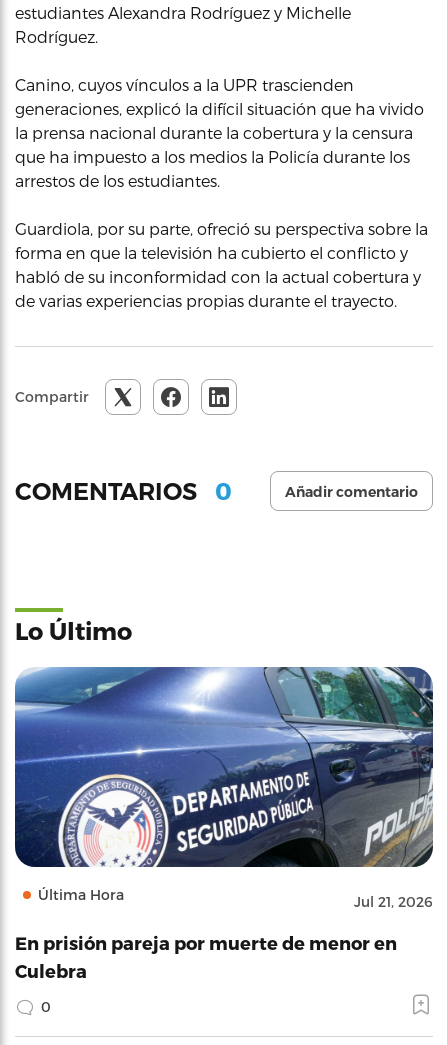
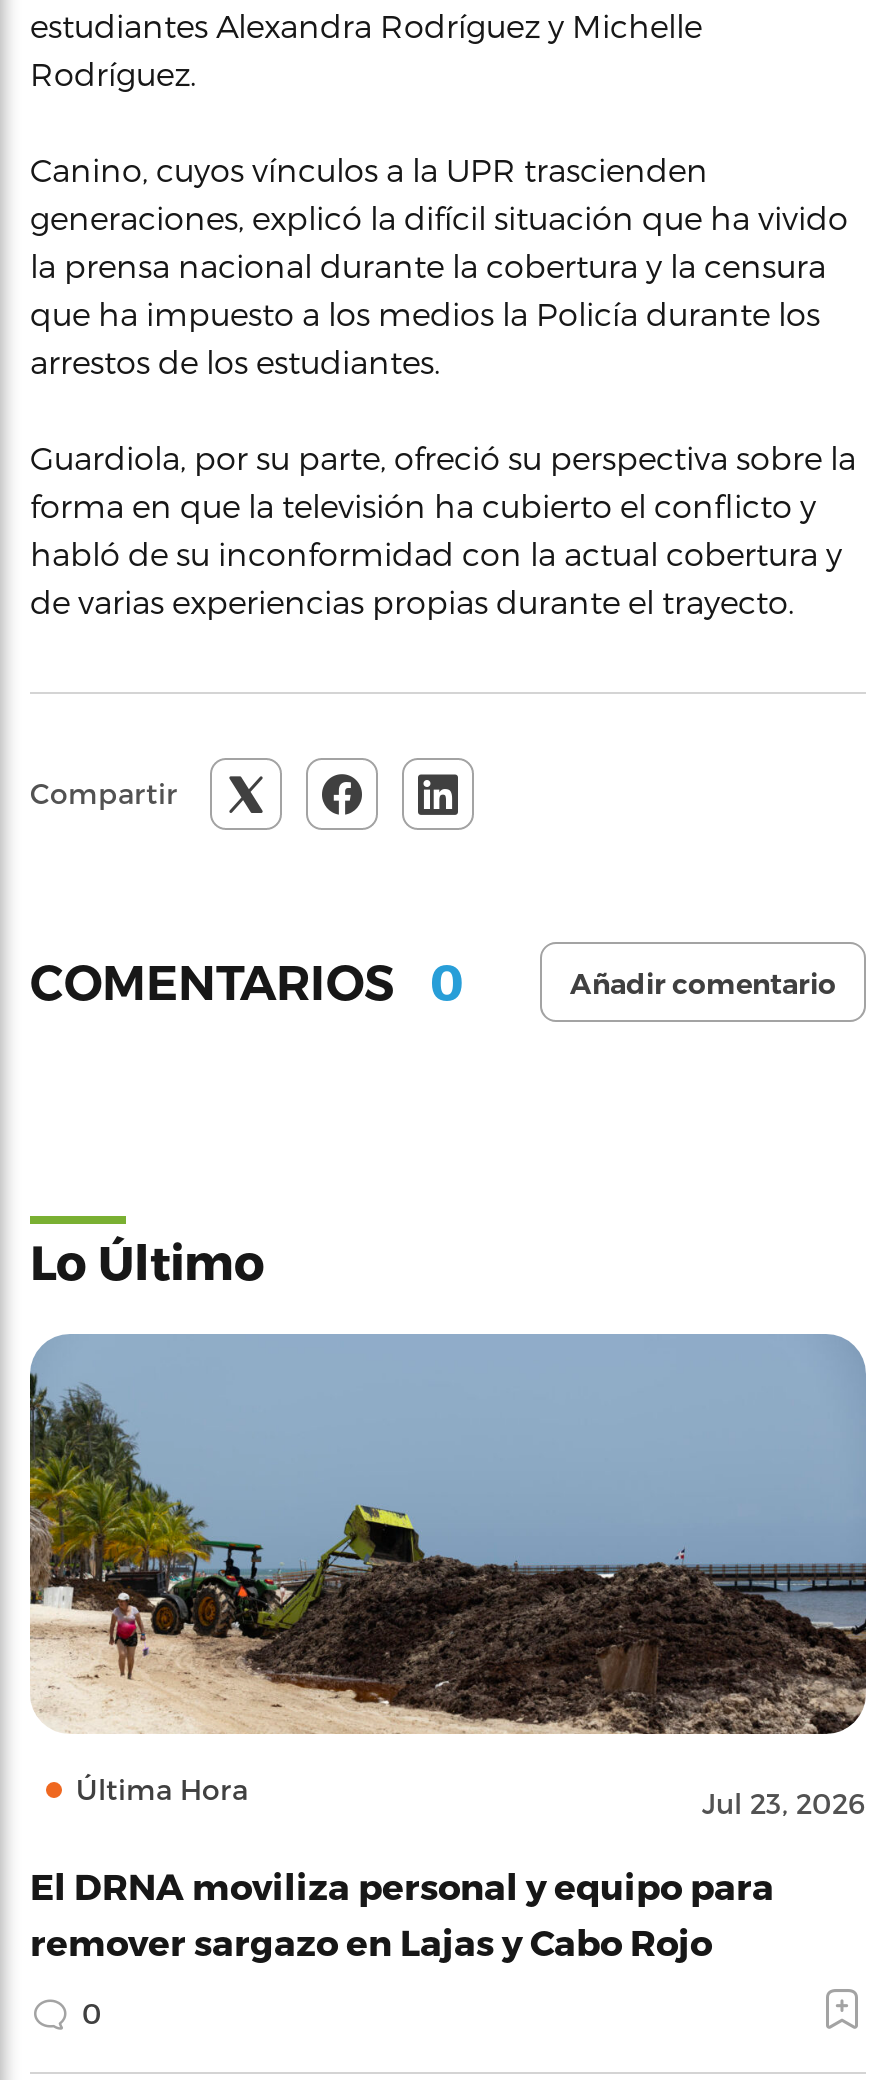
[14,666,434,910] [image] | Jul 21, 2026 -> [28,1334,868,1820] [image] | Jul 23, 2026
[15,932,397,981] En prisión pareja por muerte de menor en | Culebra -> [30,1864,774,1962] El DRNA moviliza personal y equipo para | remover sargazo en Lajas y Cabo Rojo

